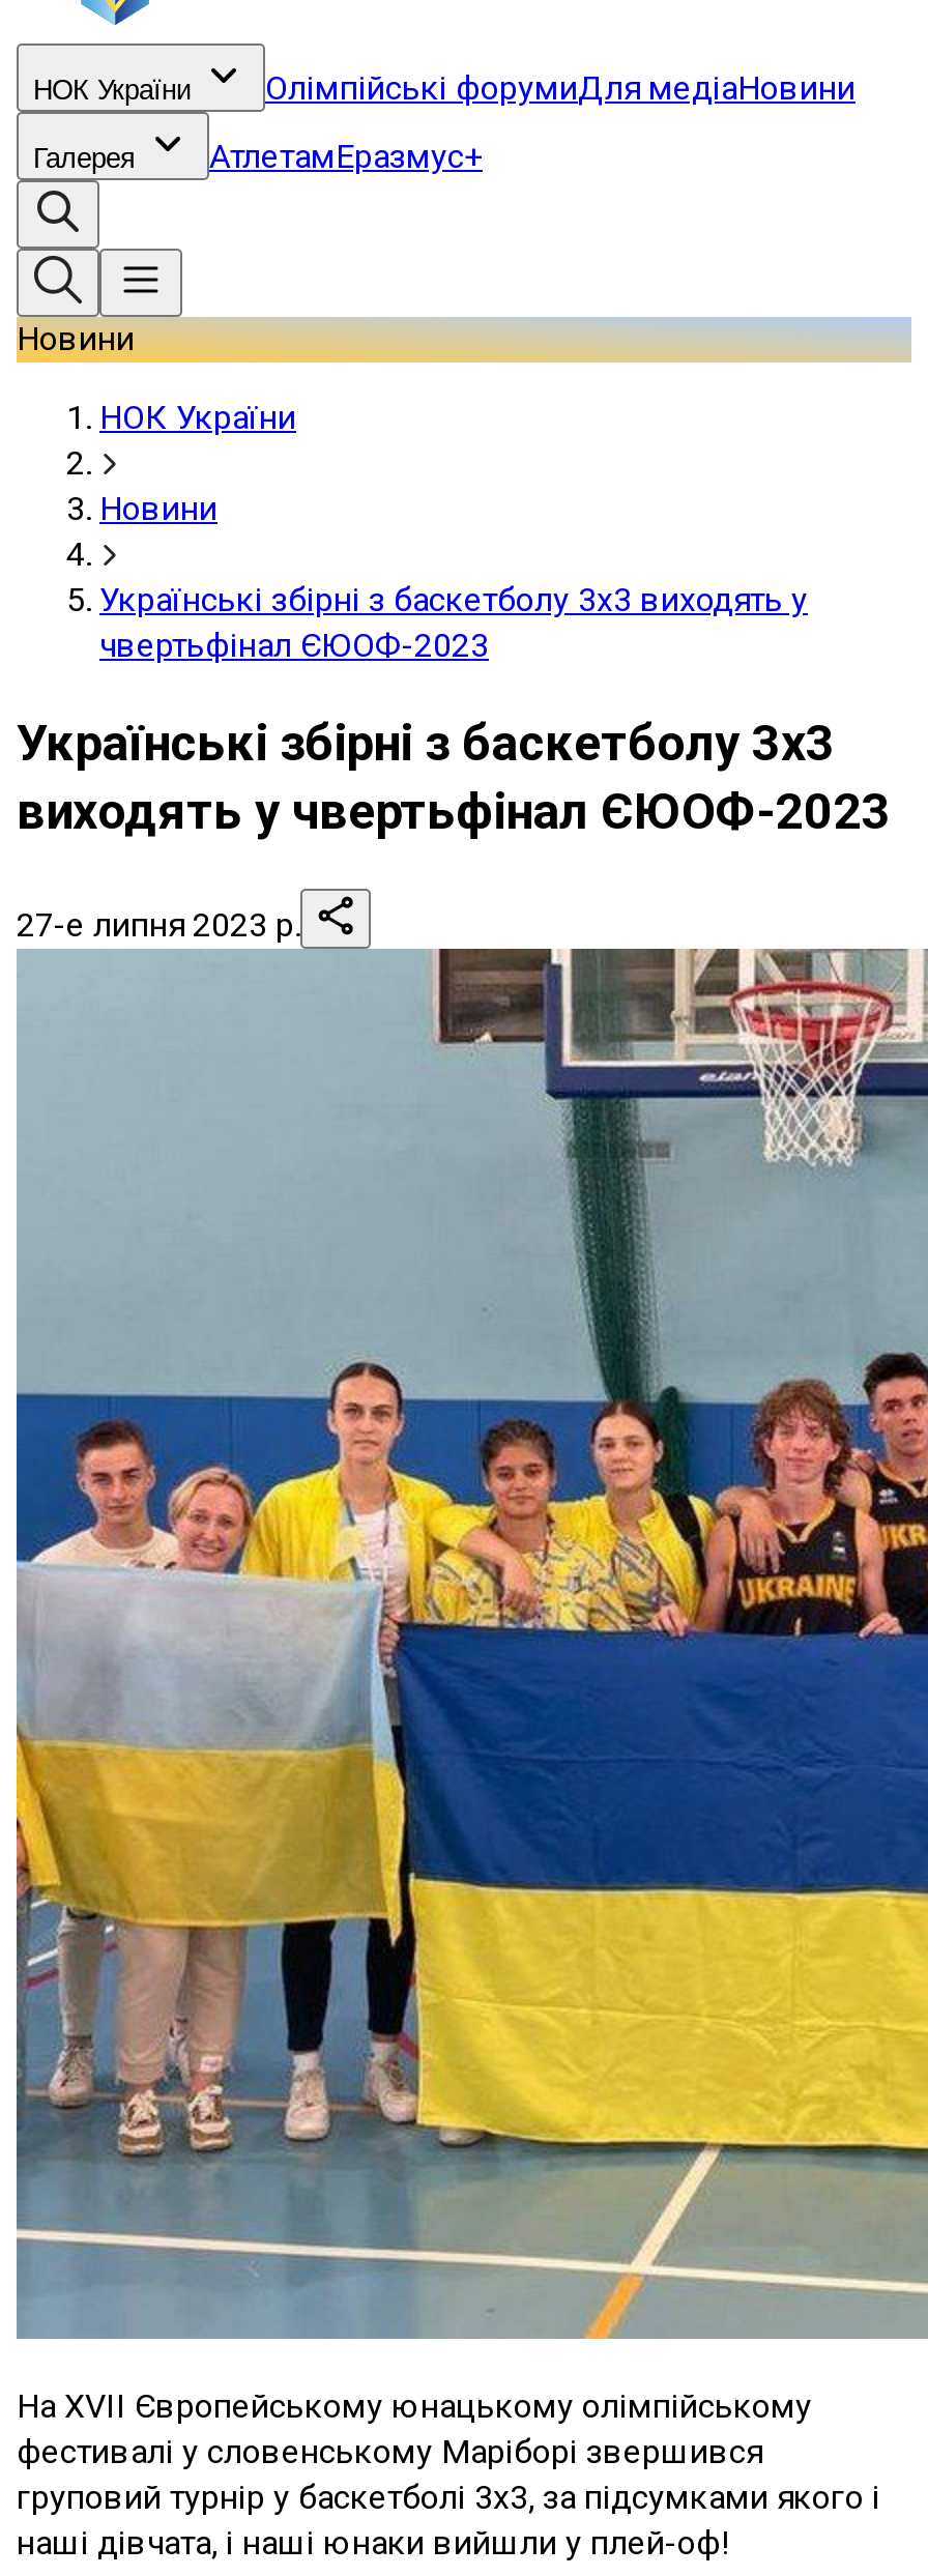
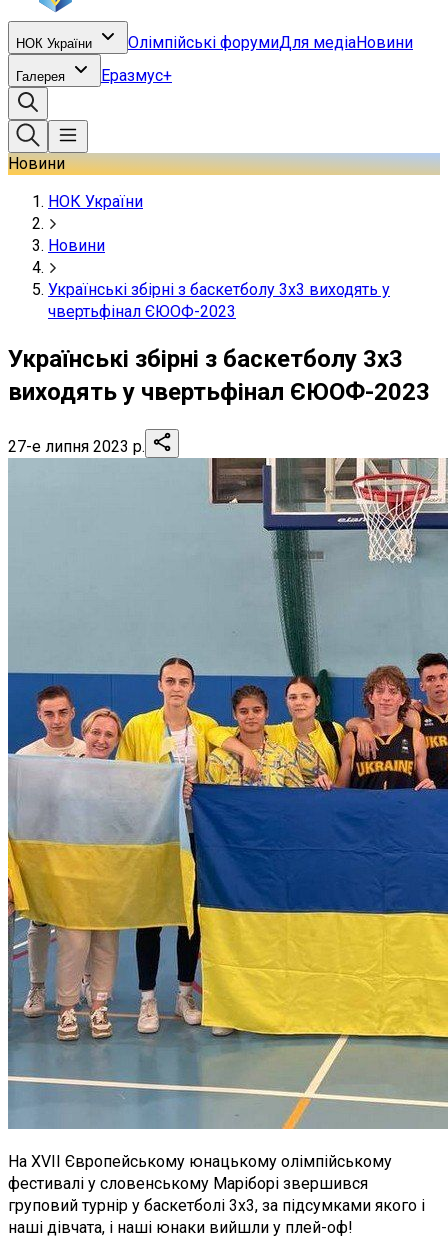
[209,137,483,176] АтлетамЕразмус+ -> [101,66,172,85] Еразмус+

